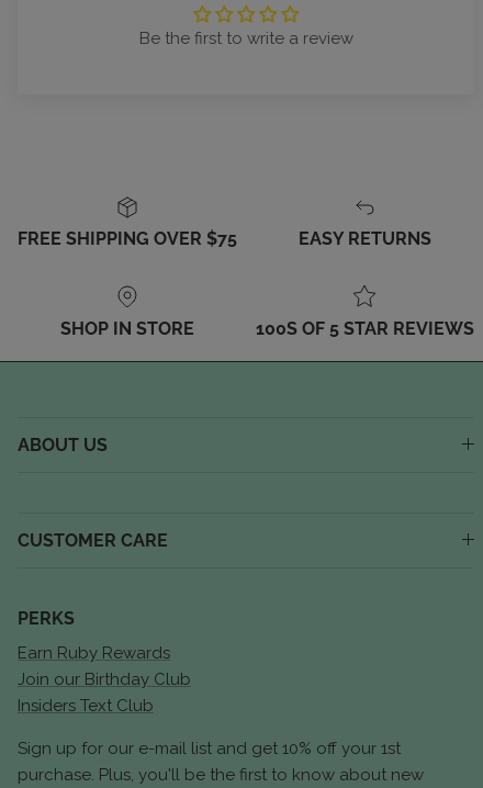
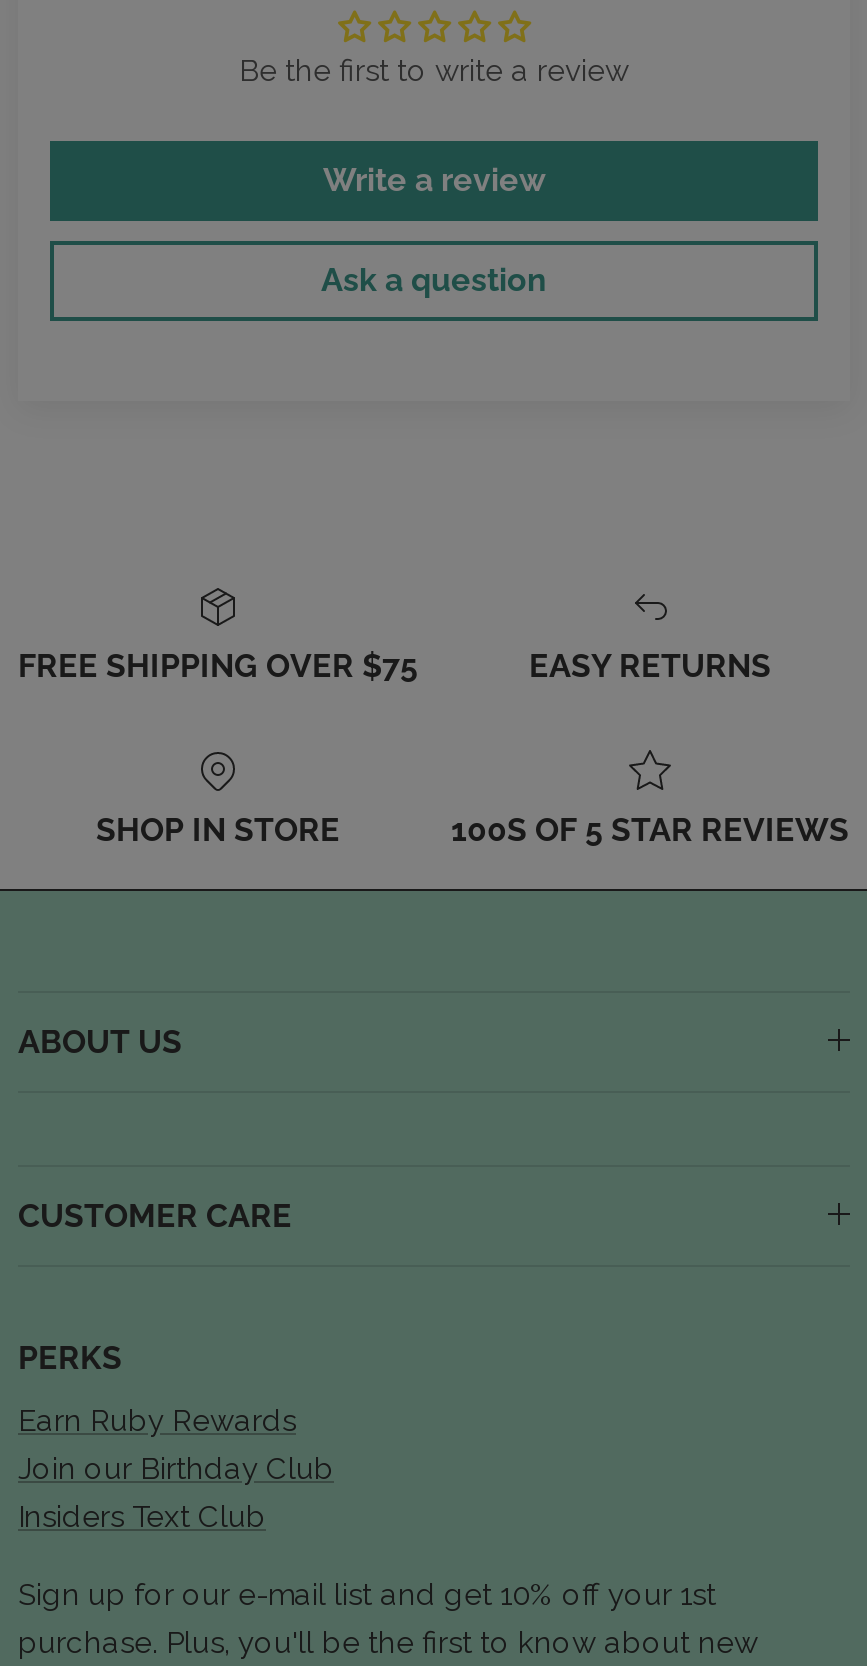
none -> [321,162,547,300] Write a review | Ask a question

